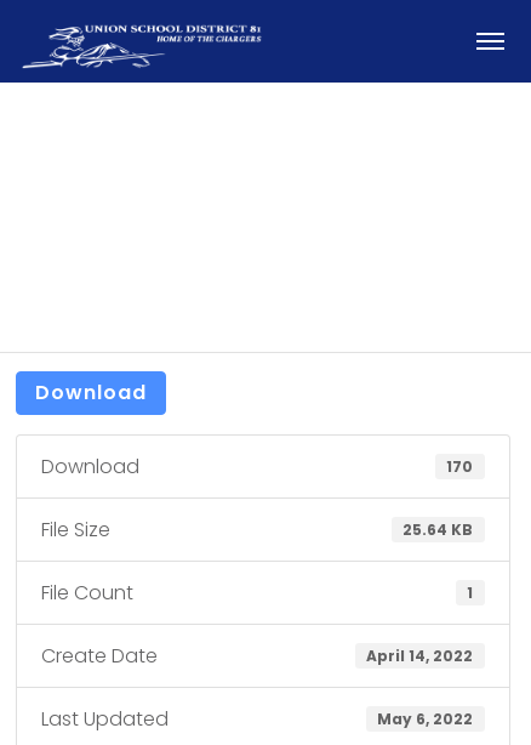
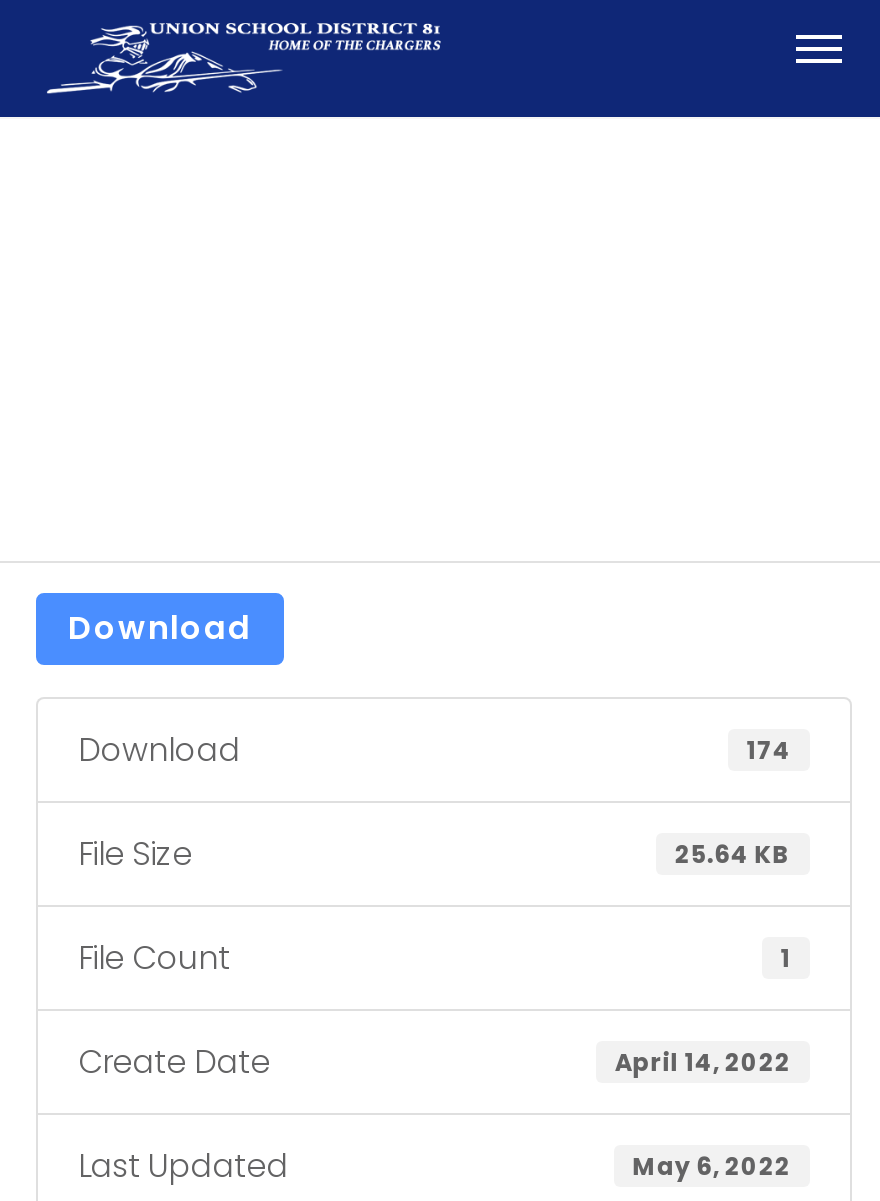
[447,456,473,476] 170 -> [747,732,791,766] 174

